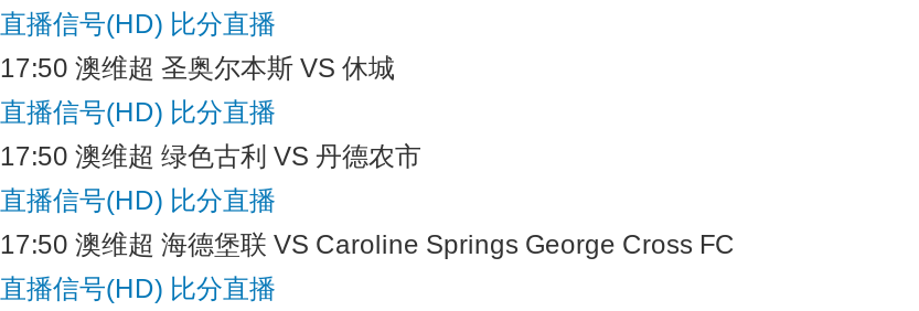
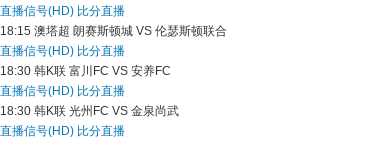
[0,53,395,84] 17:50 澳维超圣奥尔本斯 VS 休城 -> [0,24,227,38] 18:15 澳塔超朗赛斯顿城 VS 伦瑟斯顿联合
[0,141,421,172] 17:50 澳维超绿色古利 VS 丹德农市 -> [0,64,171,78] 18:30 韩K联富川FC VS 安养FC
[0,229,735,260] 17:50 澳维超海德堡联 VS Caroline Springs George Cross FC -> [0,104,179,118] 18:30 韩K联光州FC VS 金泉尚武

